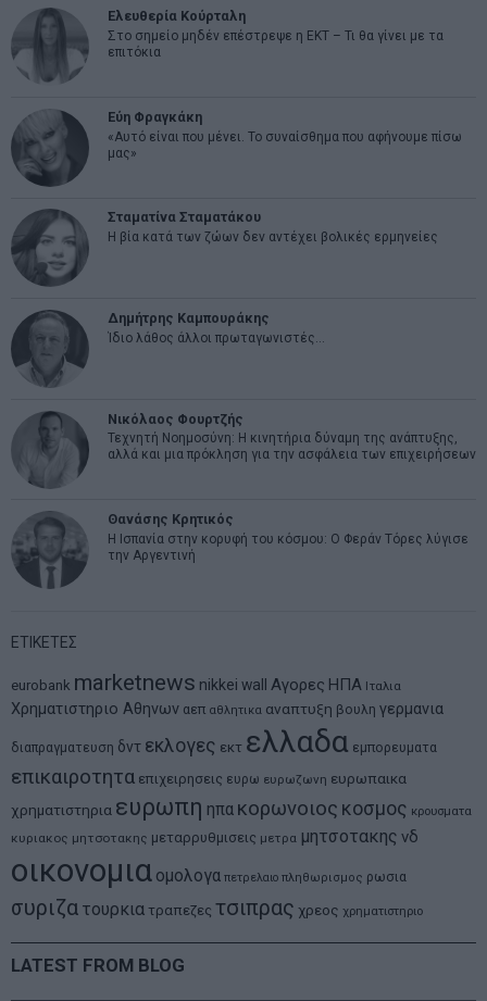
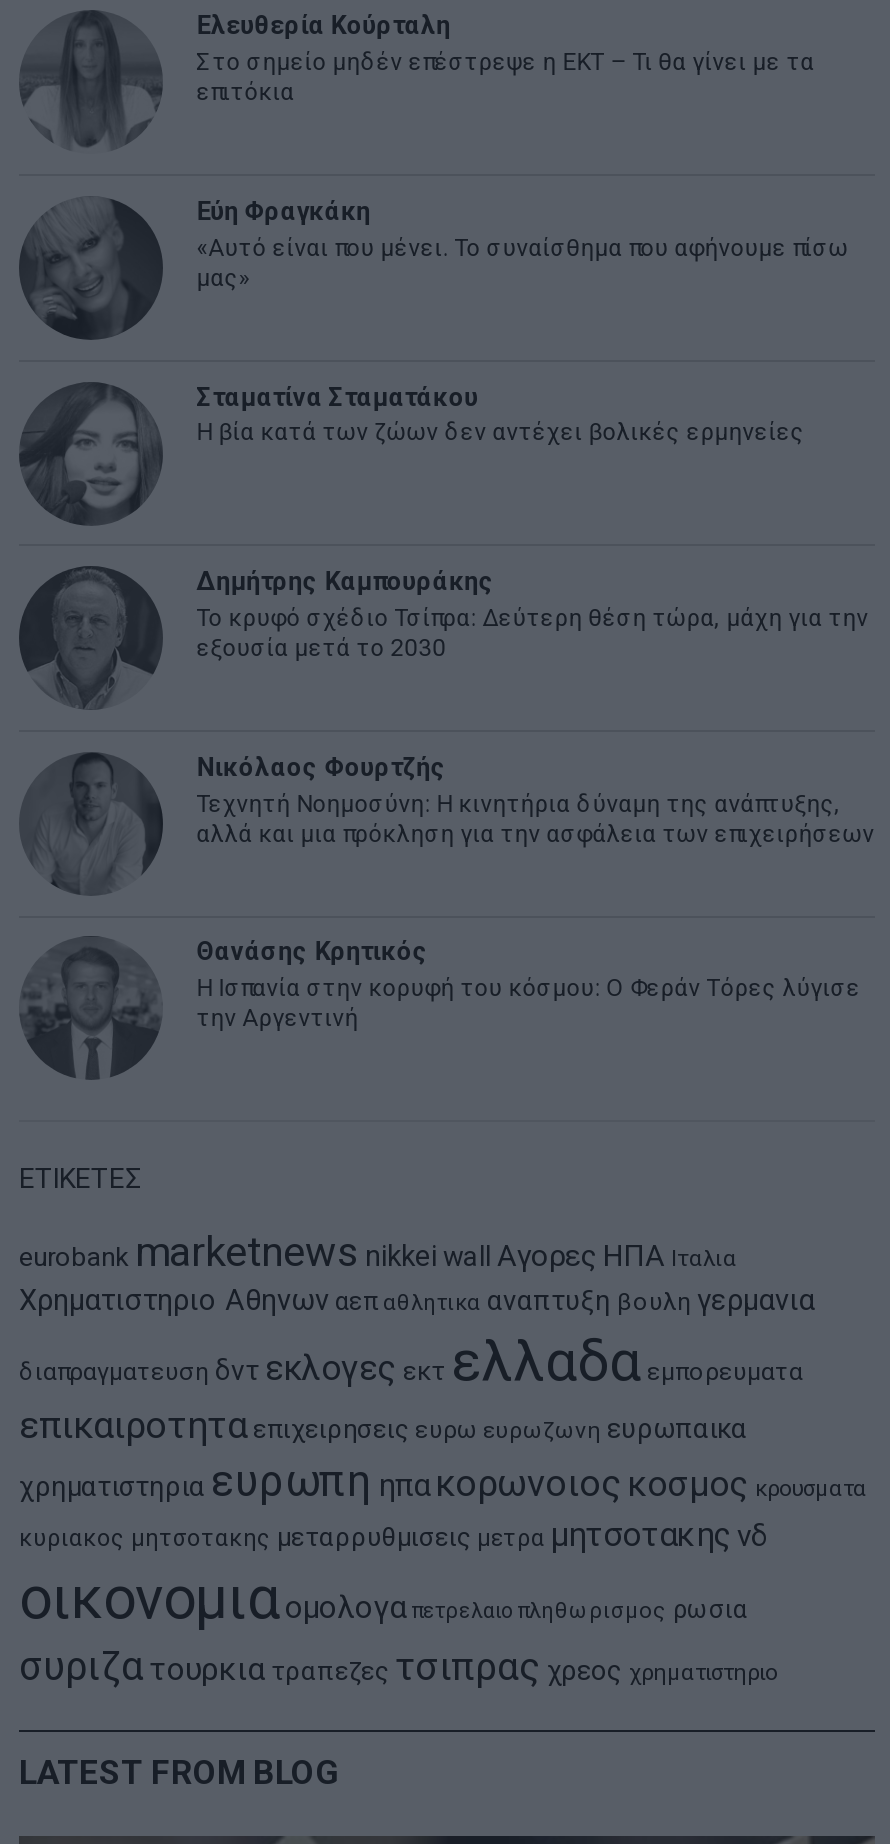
[107,330,325,345] Ίδιο λάθος άλλοι πρωταγωνιστές… -> [197,604,869,662] Το κρυφό σχέδιο Τσίπρα: Δεύτερη θέση τώρα, μάχη για την | εξουσία μετά το 2030

